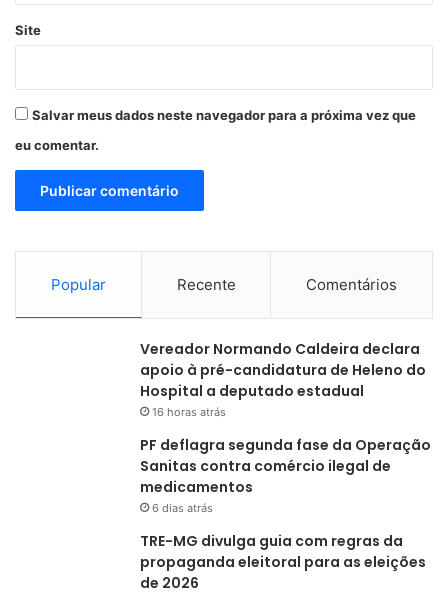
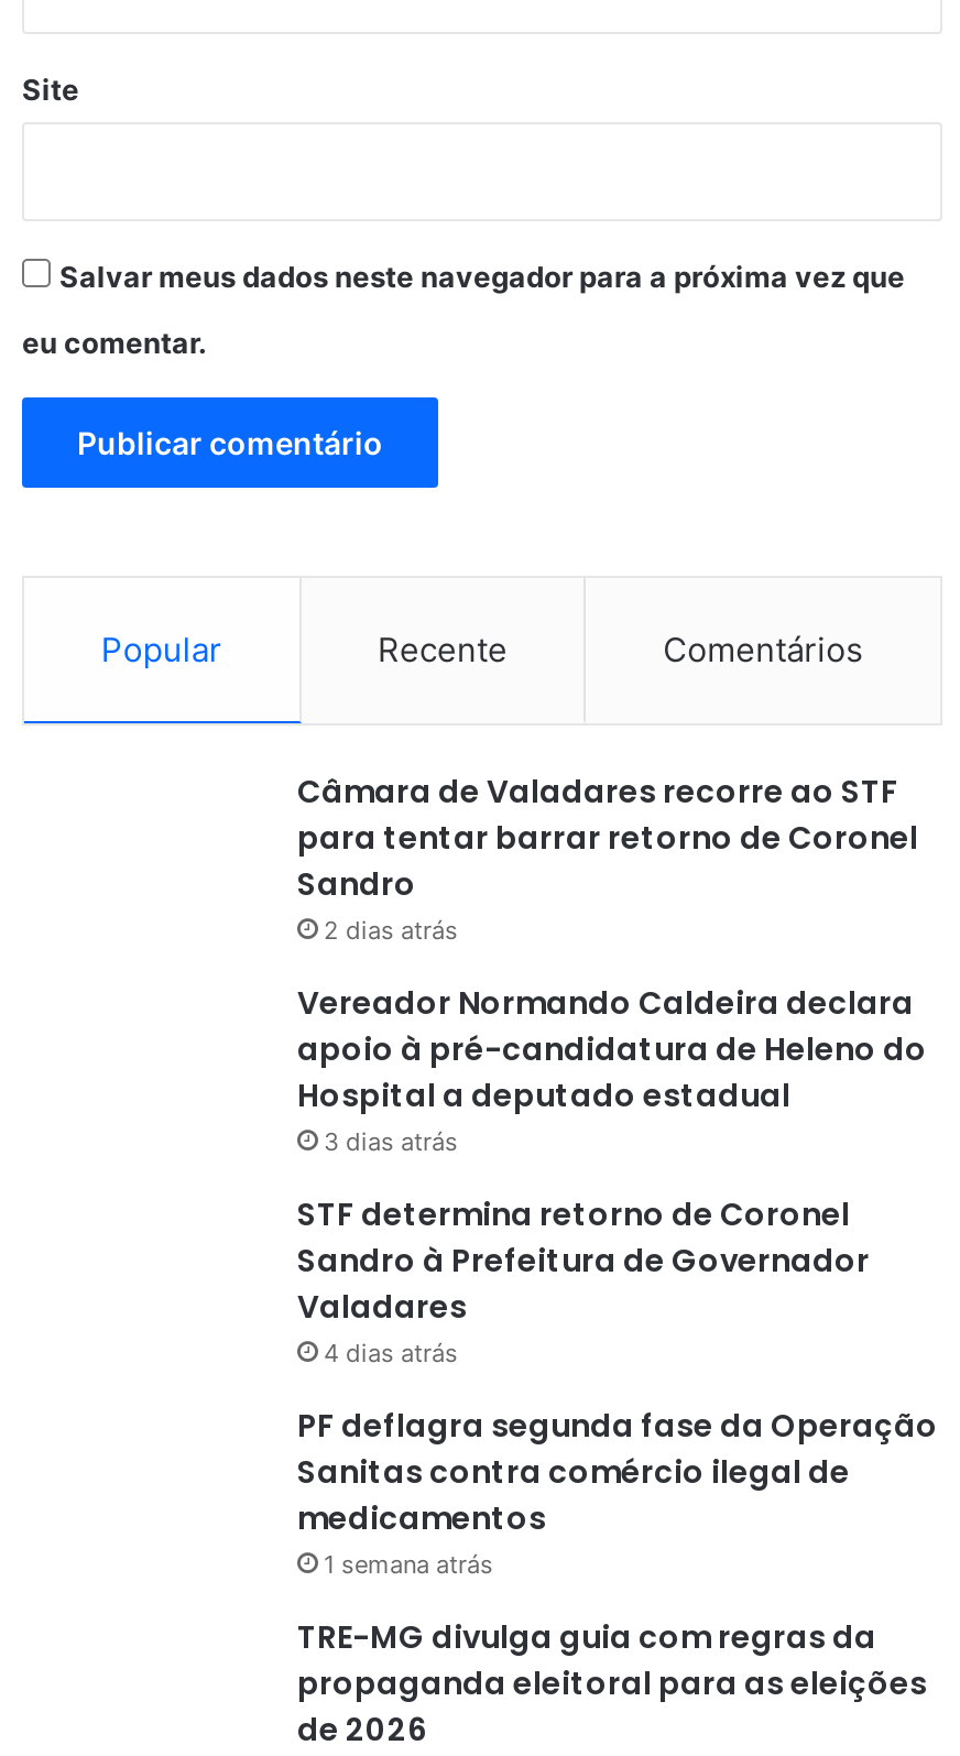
none -> [297,769,918,945] Câmara de Valadares recorre ao STF | para tentar barrar retorno de Coronel | Sandro | 2 dias atrás
[152,405,226,419] 16 horas atrás -> [297,1125,870,1368] 3 dias atrás | STF determina retorno de Coronel | Sandro à Prefeitura de Governador | Valadares | 4 dias atrás
[152,501,213,515] 6 dias atrás -> [324,1548,493,1579] 1 semana atrás

